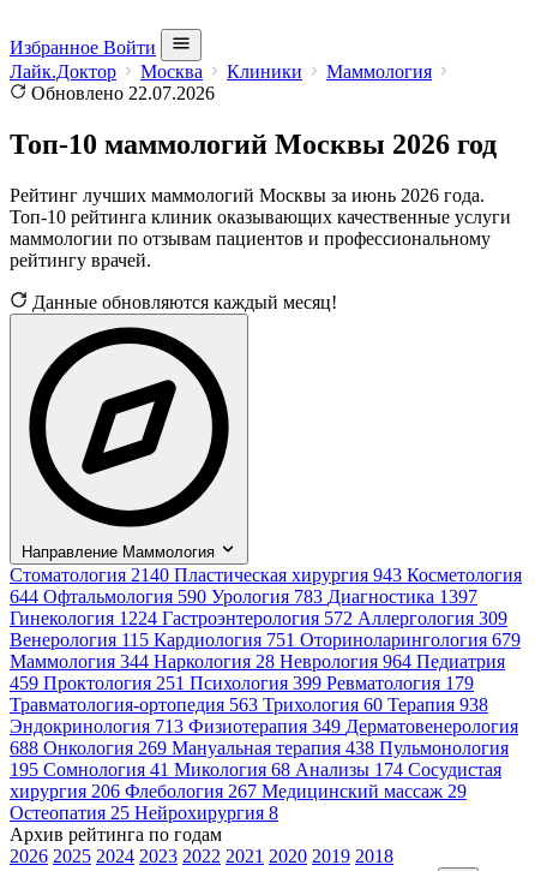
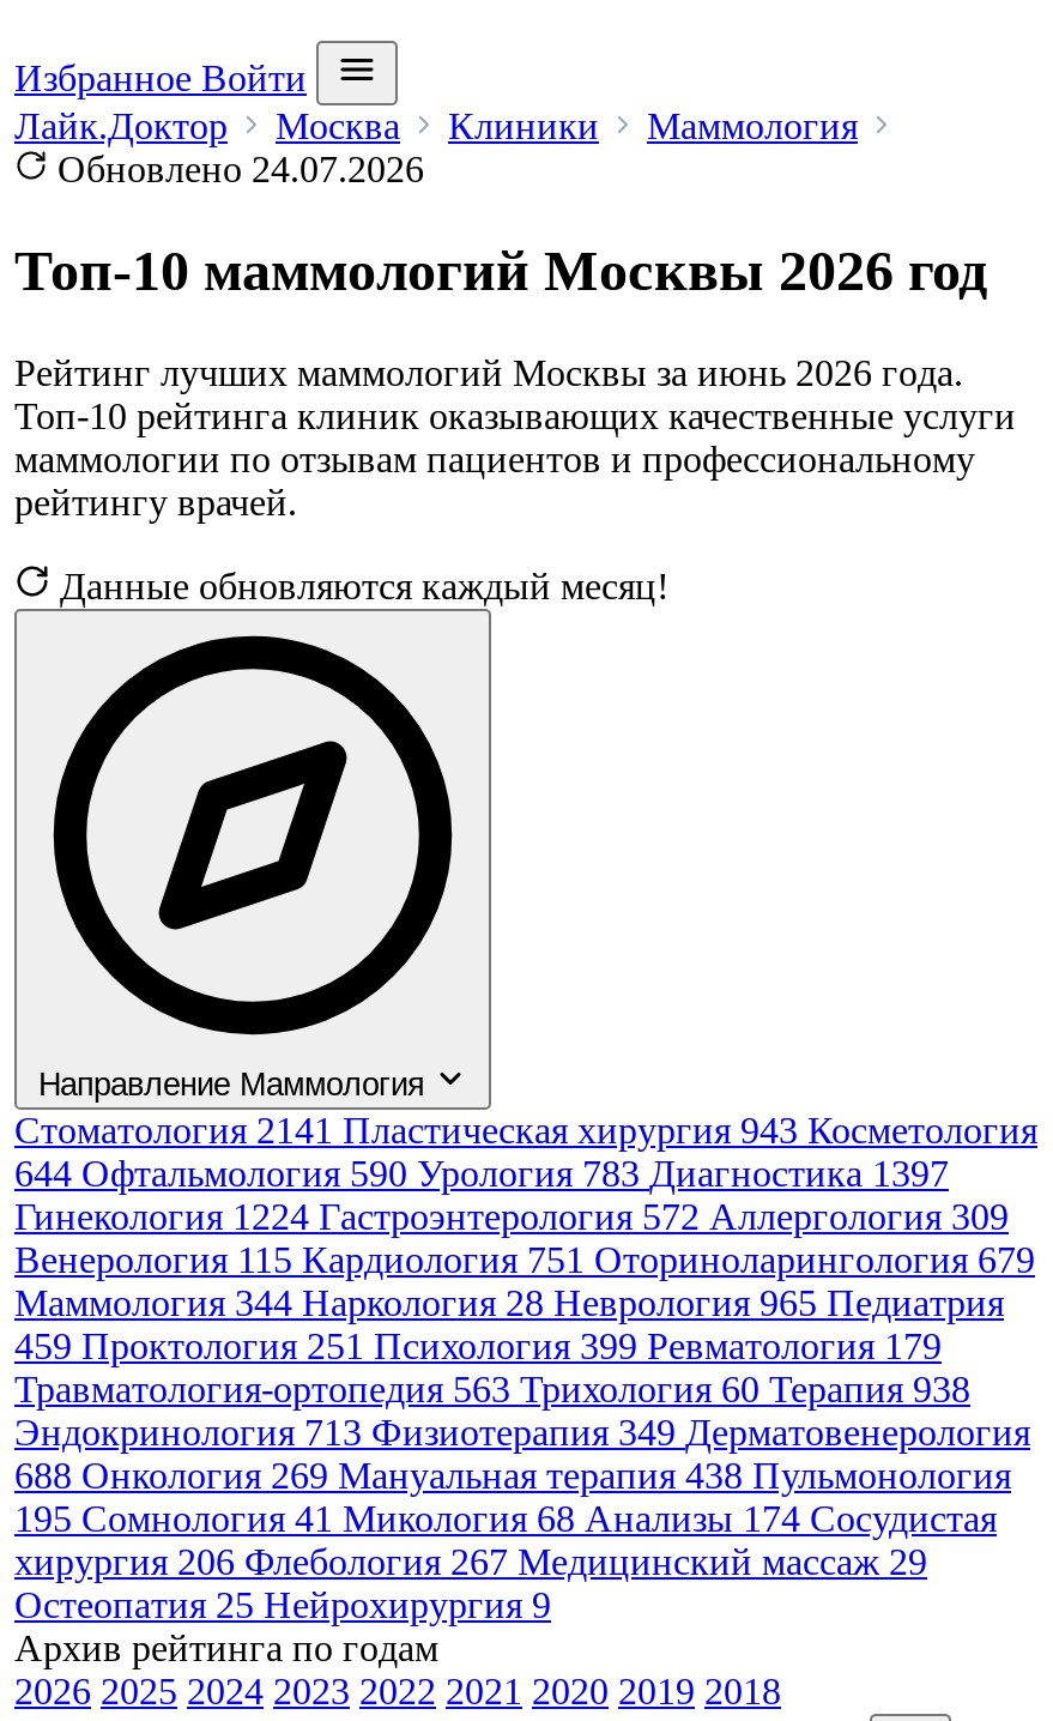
[26,83,215,103] Обновлено 22.07.2026 -> [48,149,424,189] Обновлено 24.07.2026
[10,564,522,585] Стоматология 2140 Пластическая хирургия 943 Косметология -> [14,1109,1037,1150] Стоматология 2141 Пластическая хирургия 943 Косметология
[10,651,505,671] Маммология 344 Наркология 28 Неврология 964 Педиатрия -> [14,1282,1004,1323] Маммология 344 Наркология 28 Неврология 965 Педиатрия
[10,802,278,823] Остеопатия 25 Нейрохирургия 8 -> [14,1584,551,1625] Остеопатия 25 Нейрохирургия 9

